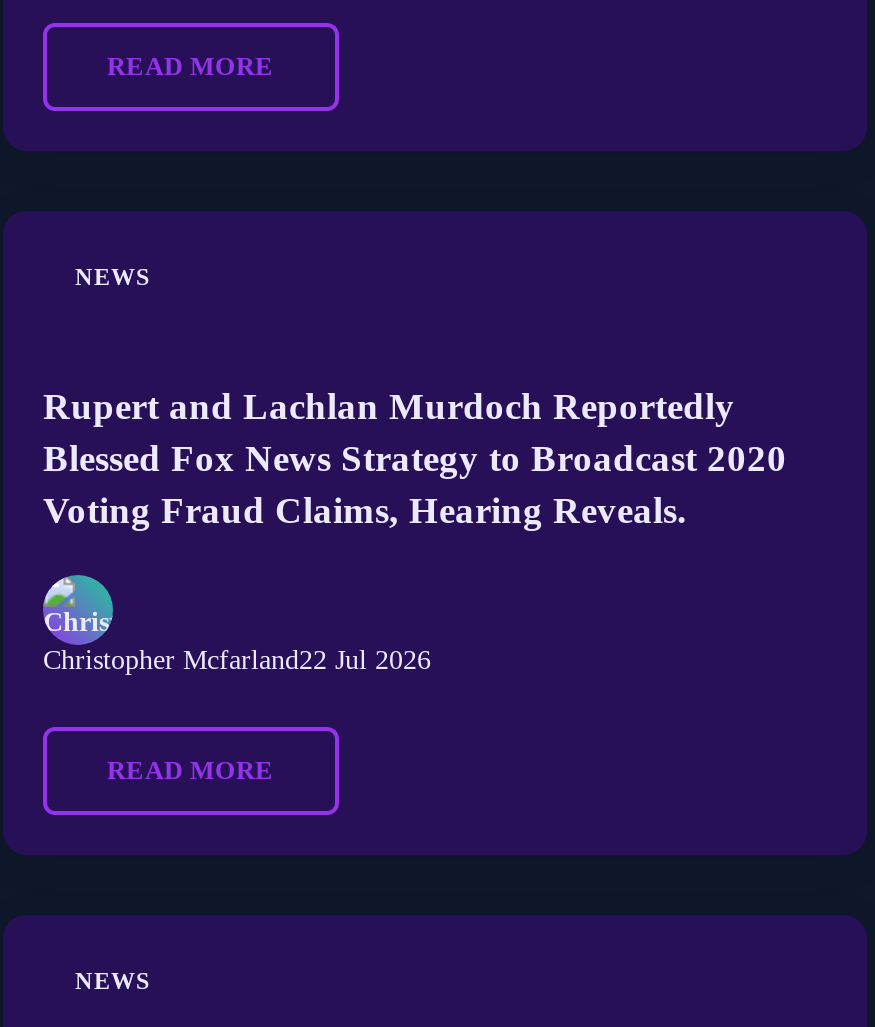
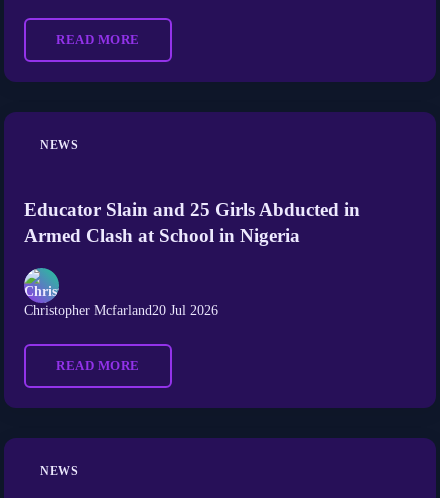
[43,386,787,532] Rupert and Lachlan Murdoch Reportedly | Blessed Fox News Strategy to Broadcast 2020 | Voting Fraud Claims, Hearing Reveals. -> [24,199,360,246] Educator Slain and 25 Girls Abducted in | Armed Clash at School in Nigeria
[43,645,431,675] Christopher Mcfarland22 Jul 2026 -> [24,303,218,318] Christopher Mcfarland20 Jul 2026

